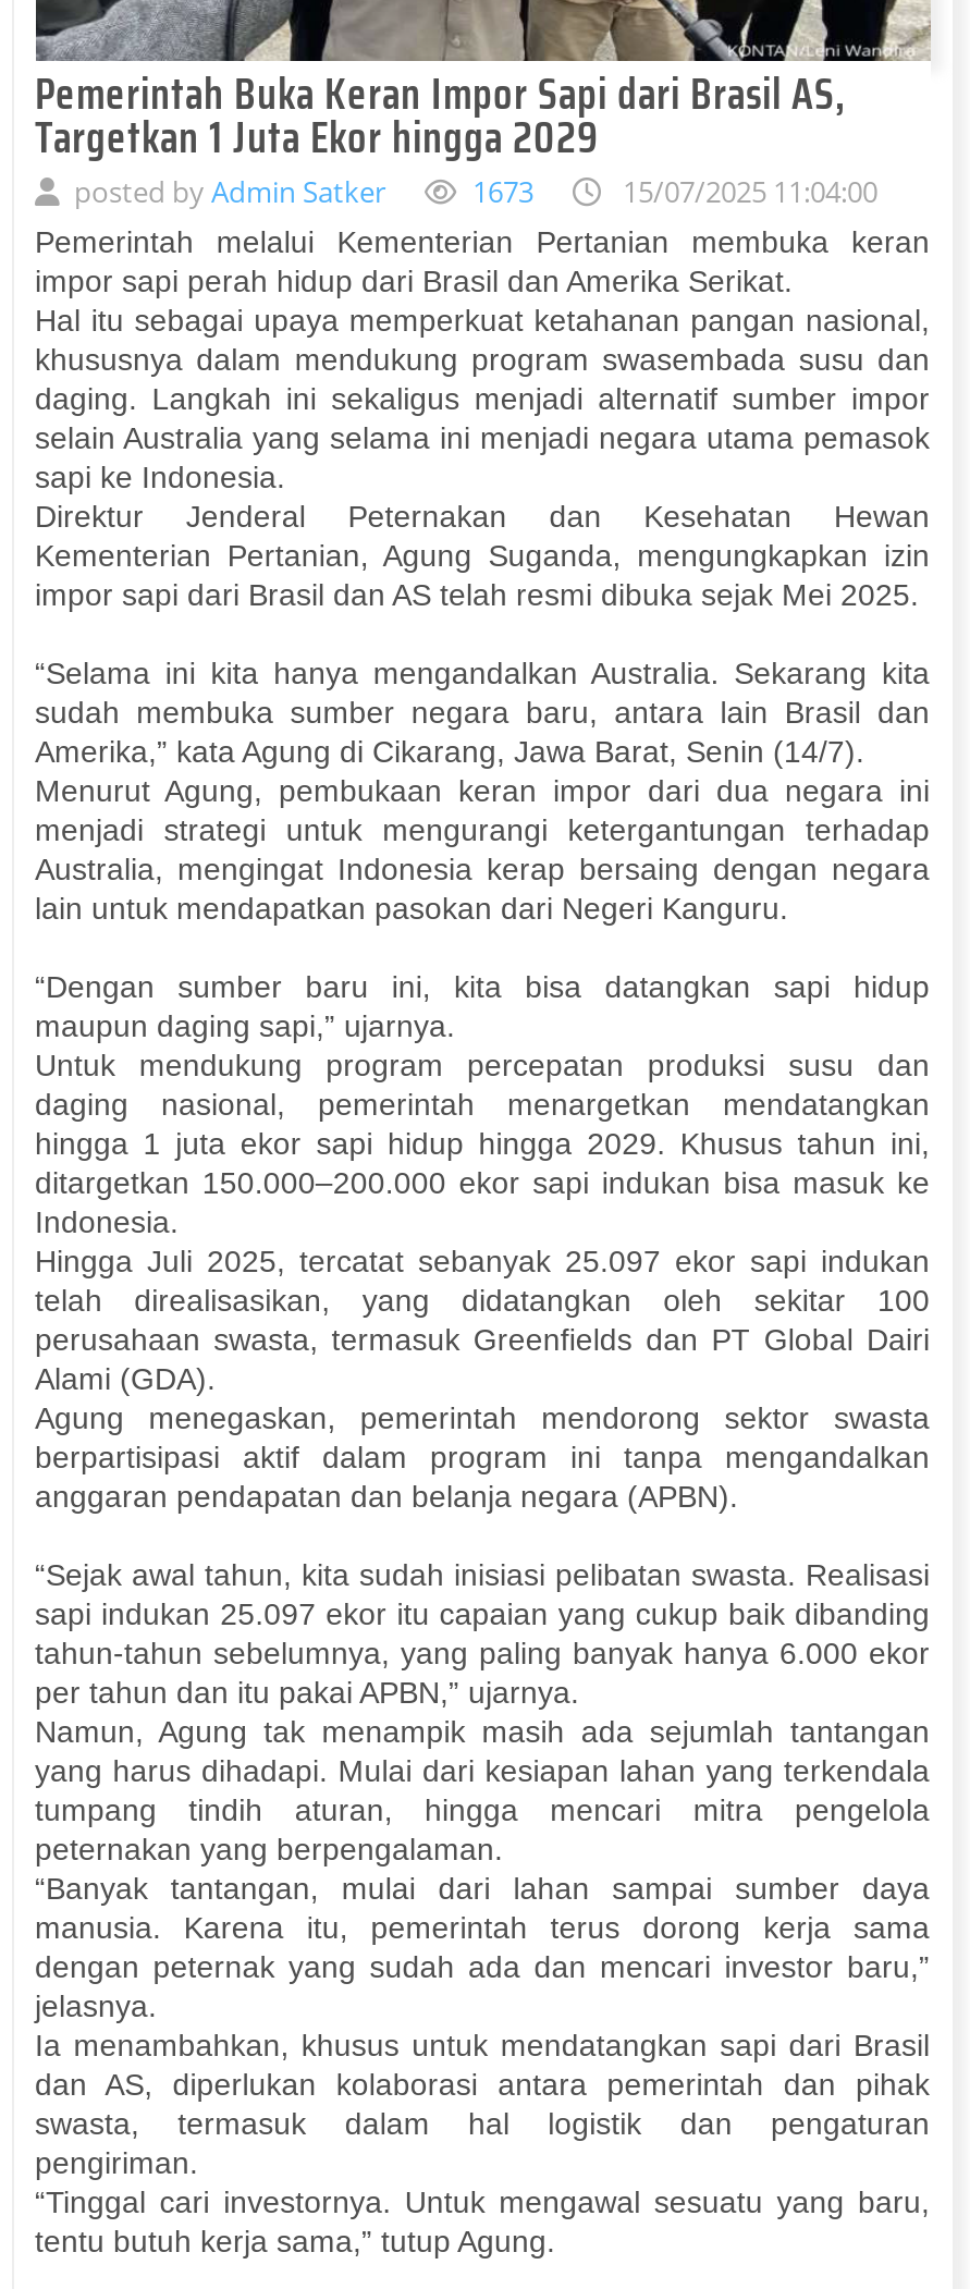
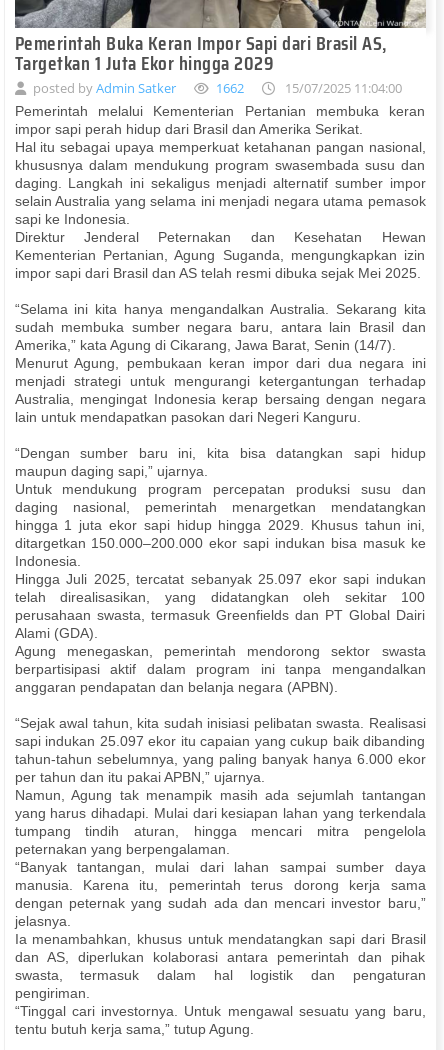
[472,171,533,211] 1673 -> [215,79,243,97] 1662

